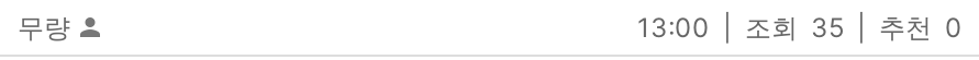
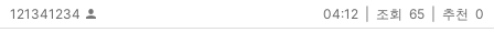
[18,10,844,43] 무량 | 13:00 | 35 -> [10,5,425,22] 121341234 | 04:12 | 65

